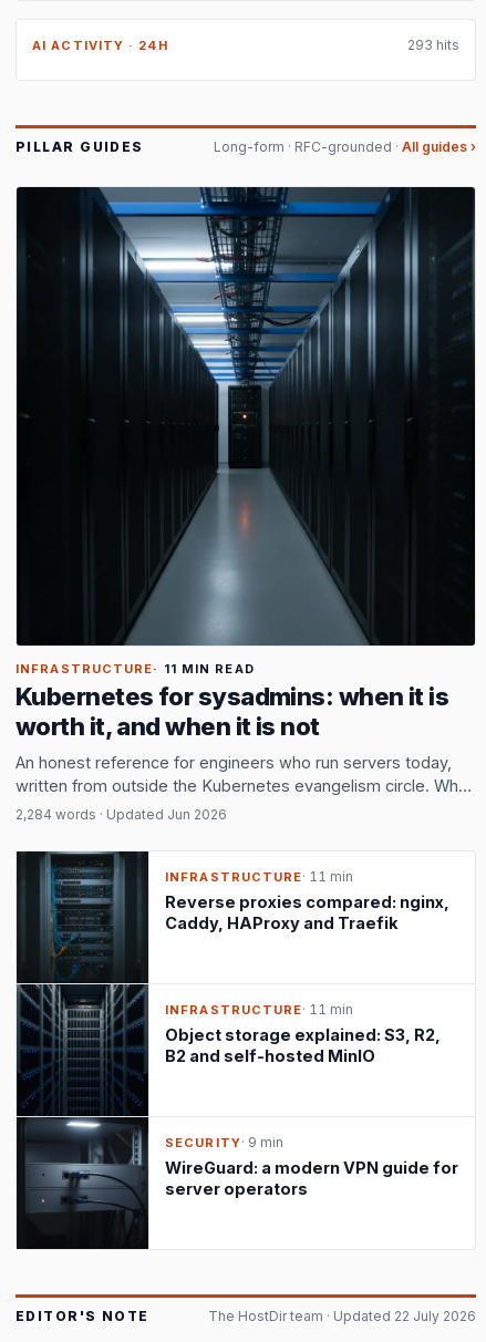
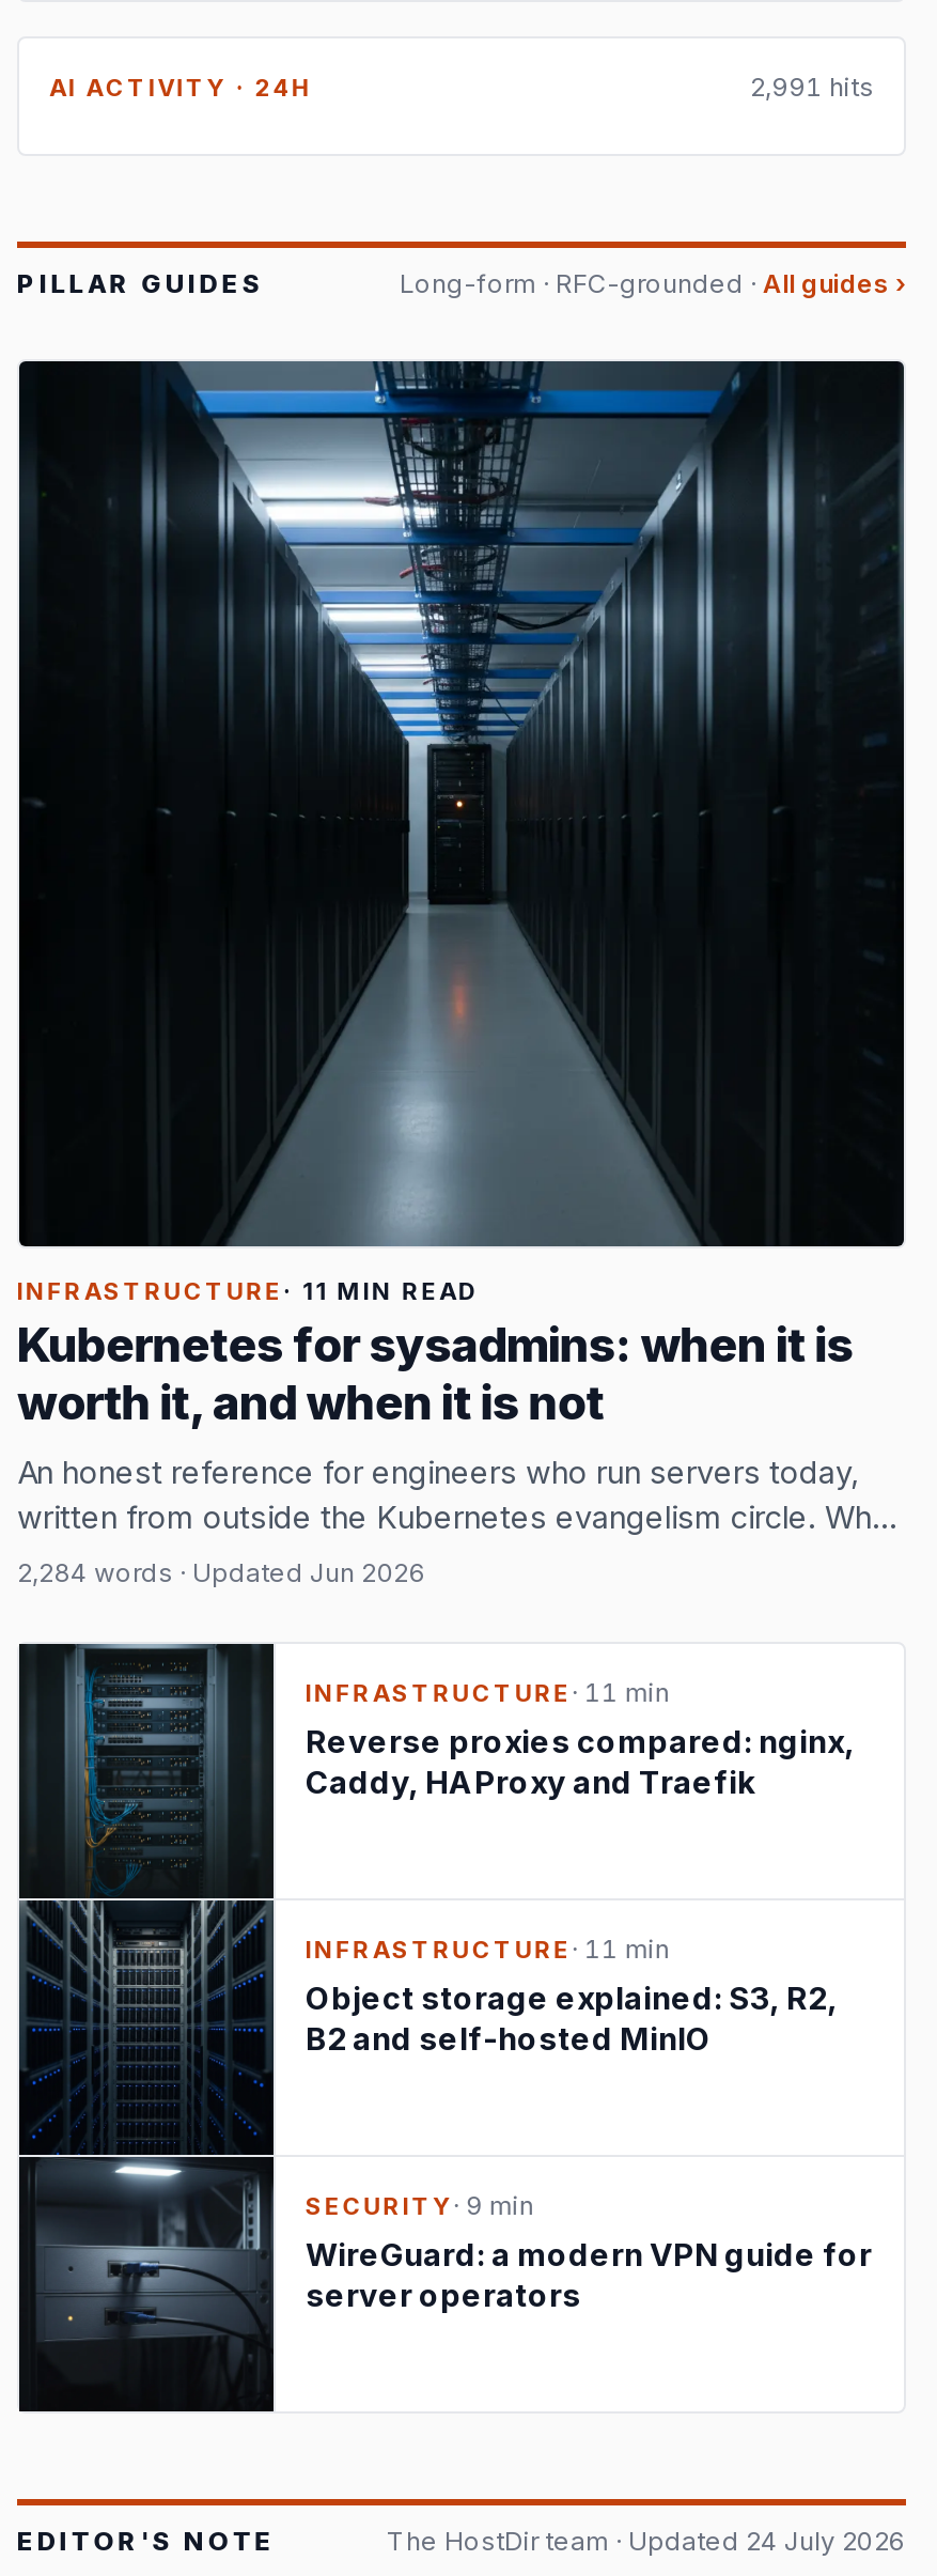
[407,37,459,53] 293 hits -> [750,71,874,103] 2,991 hits
[208,1308,476,1324] The HostDir team · Updated 22 July 2026 -> [387,2525,906,2557] The HostDir team · Updated 24 July 2026

